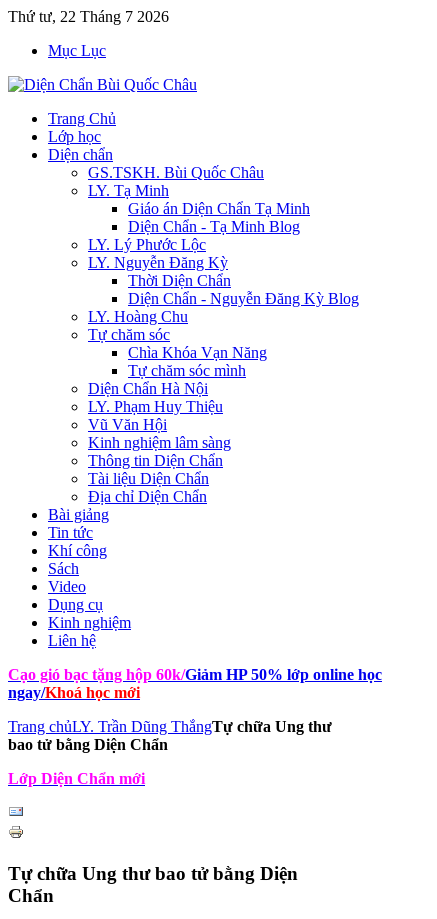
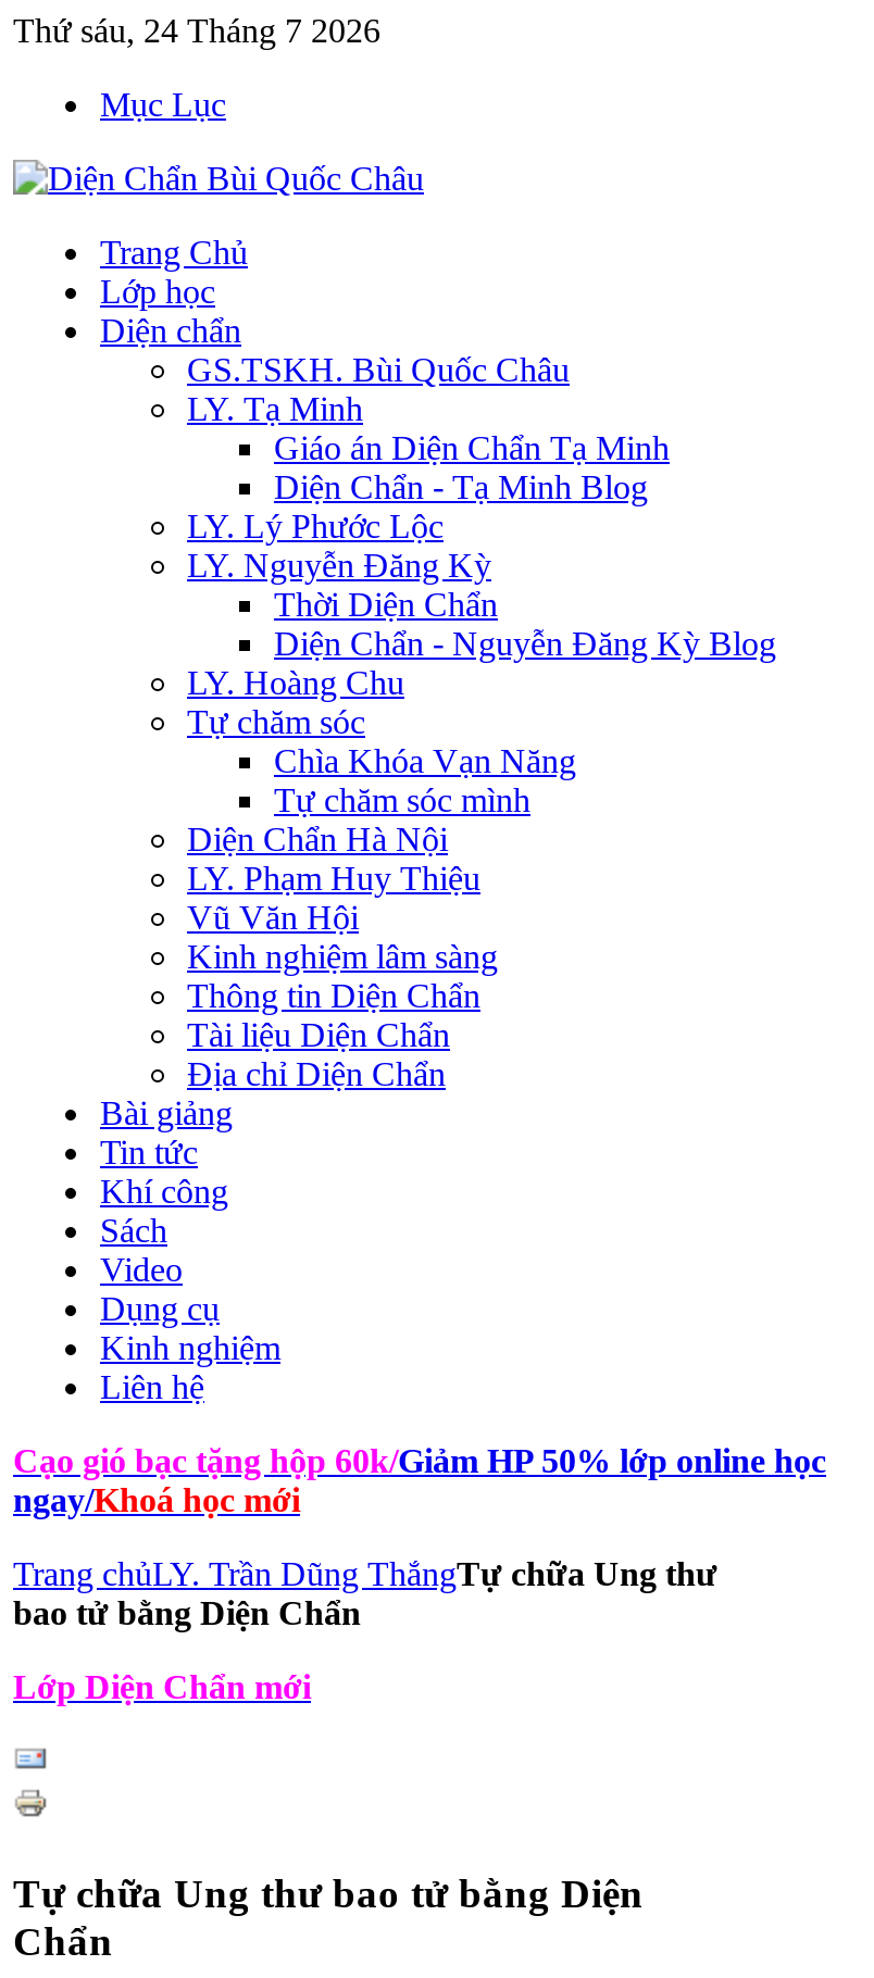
[8,8,169,25] Thứ tư, 22 Tháng 7 2026 -> [13,12,380,49] Thứ sáu, 24 Tháng 7 2026

